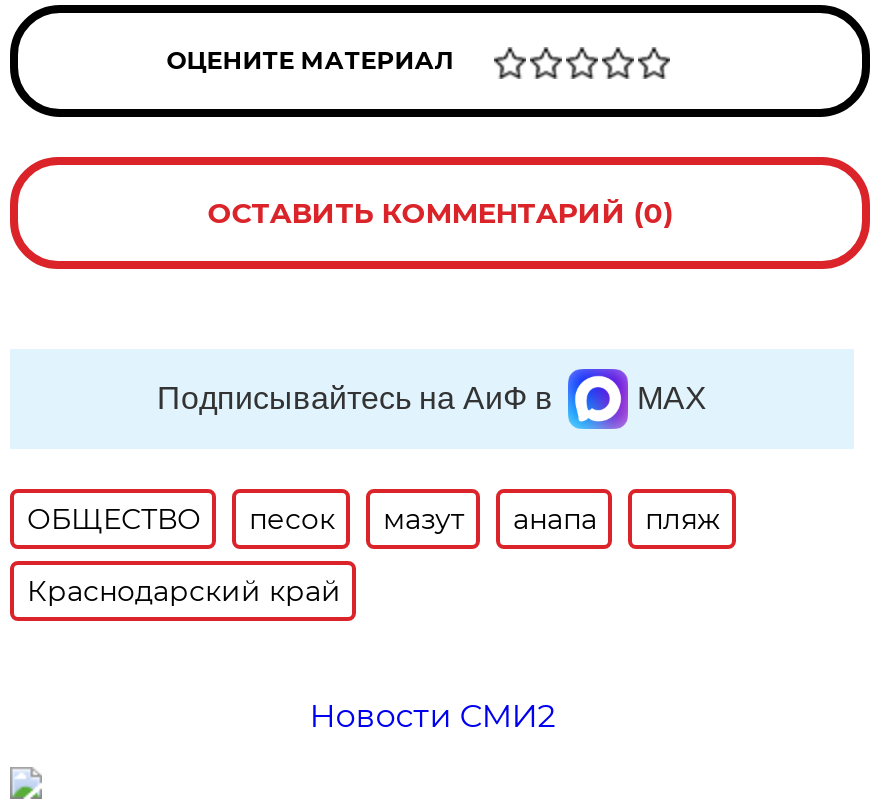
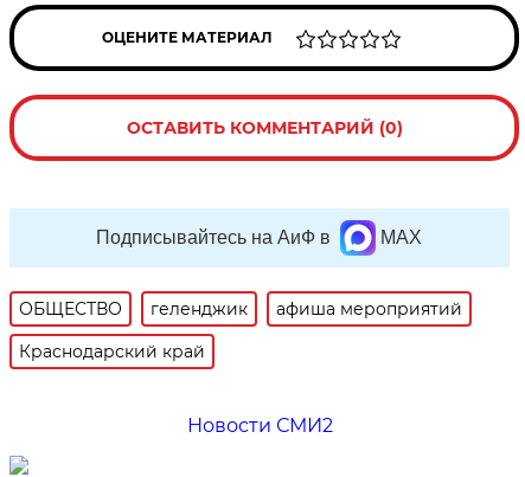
[249,501,721,537] песок | мазут | анапа | пляж -> [151,298,463,320] геленджик | афиша мероприятий

